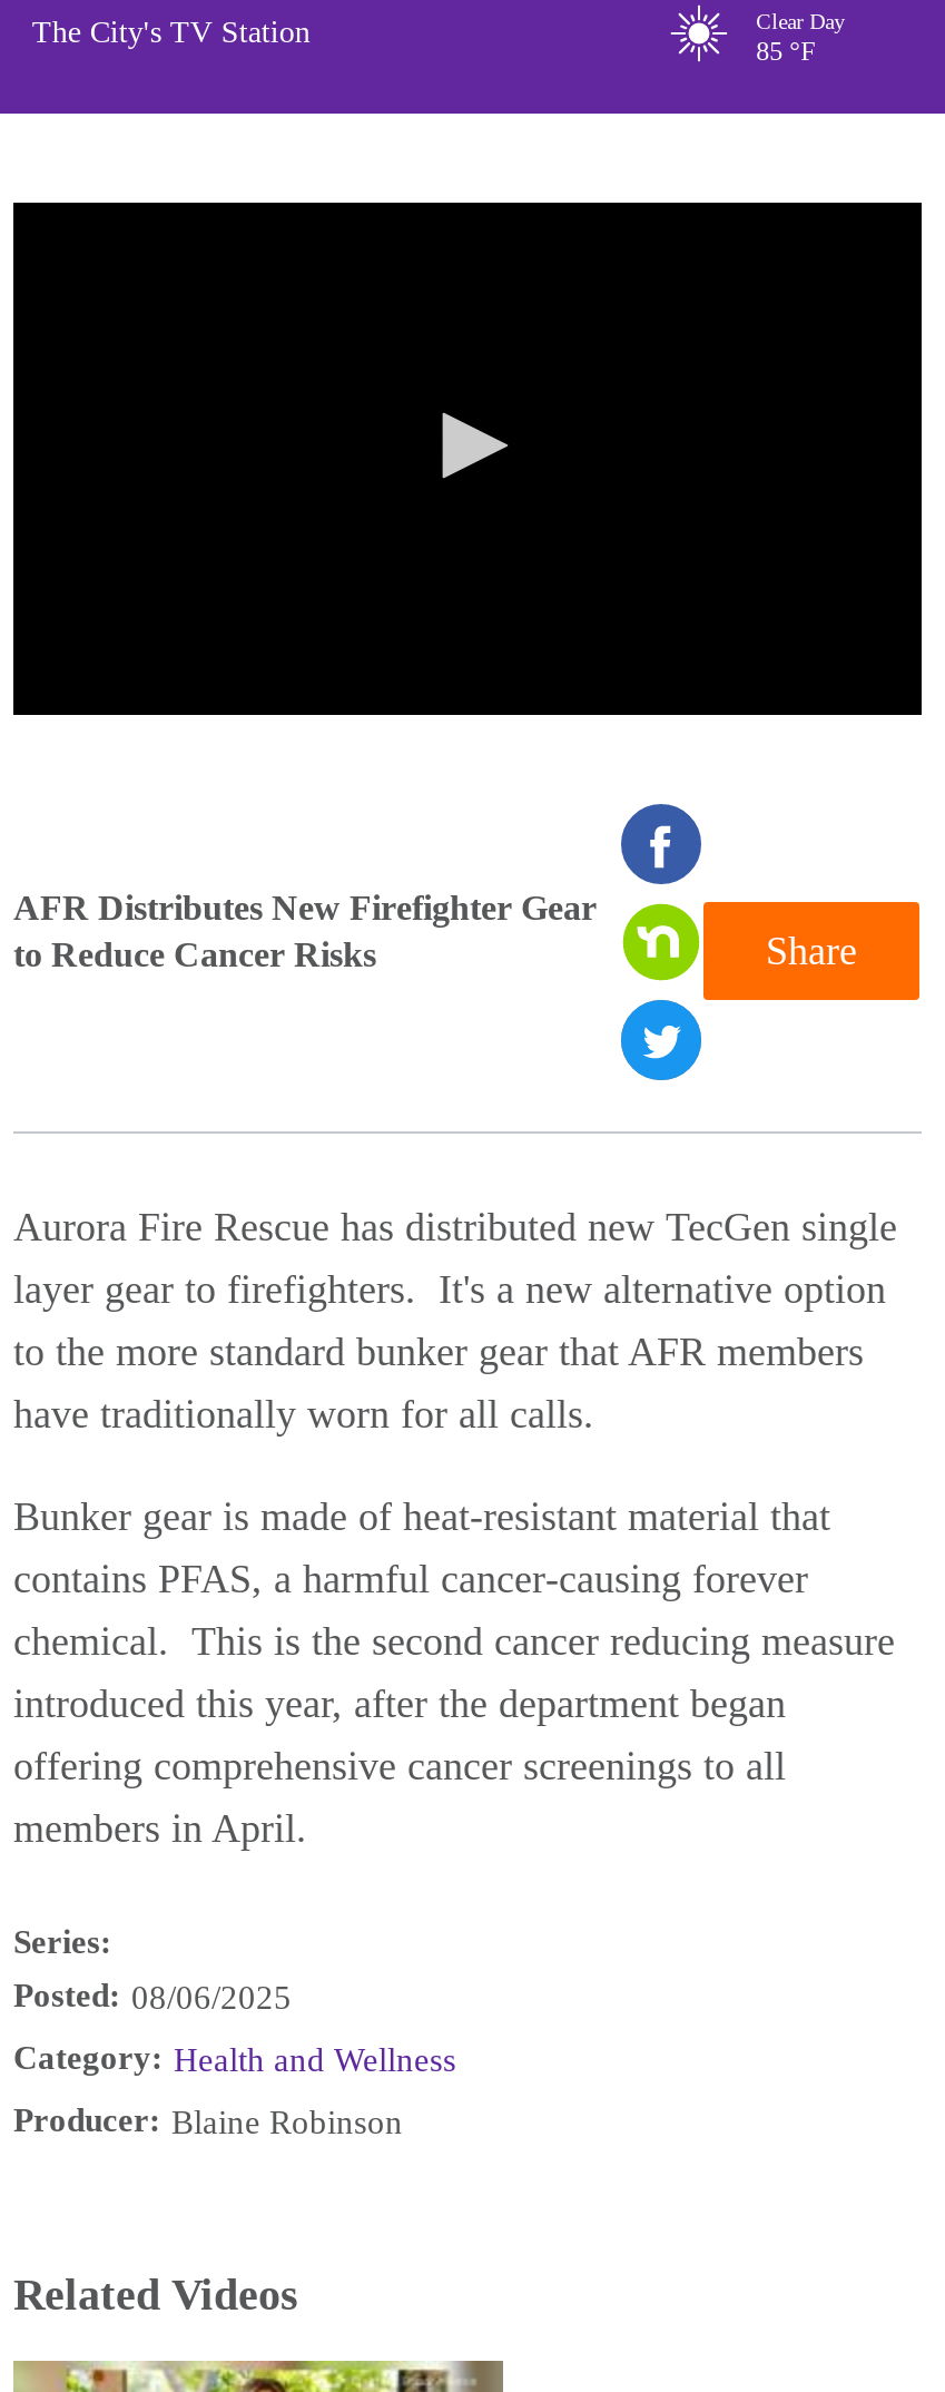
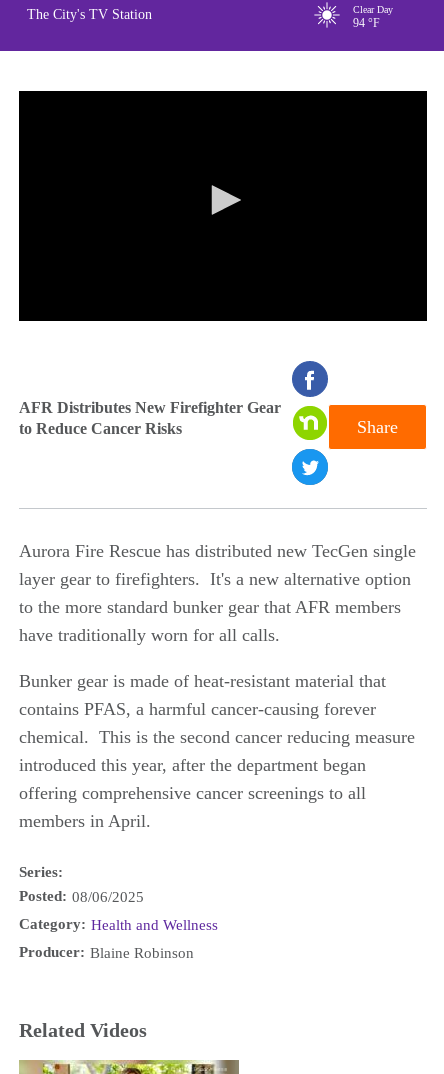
[756,35,816,66] 85 °F -> [353,15,380,29] 94 °F

